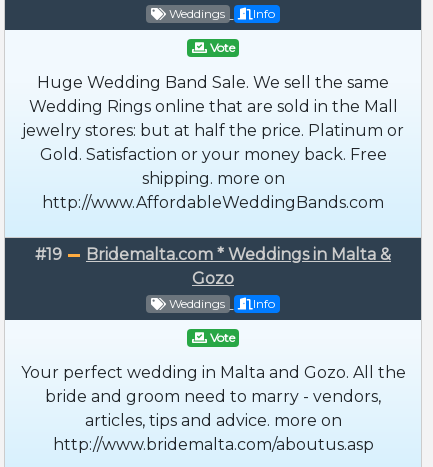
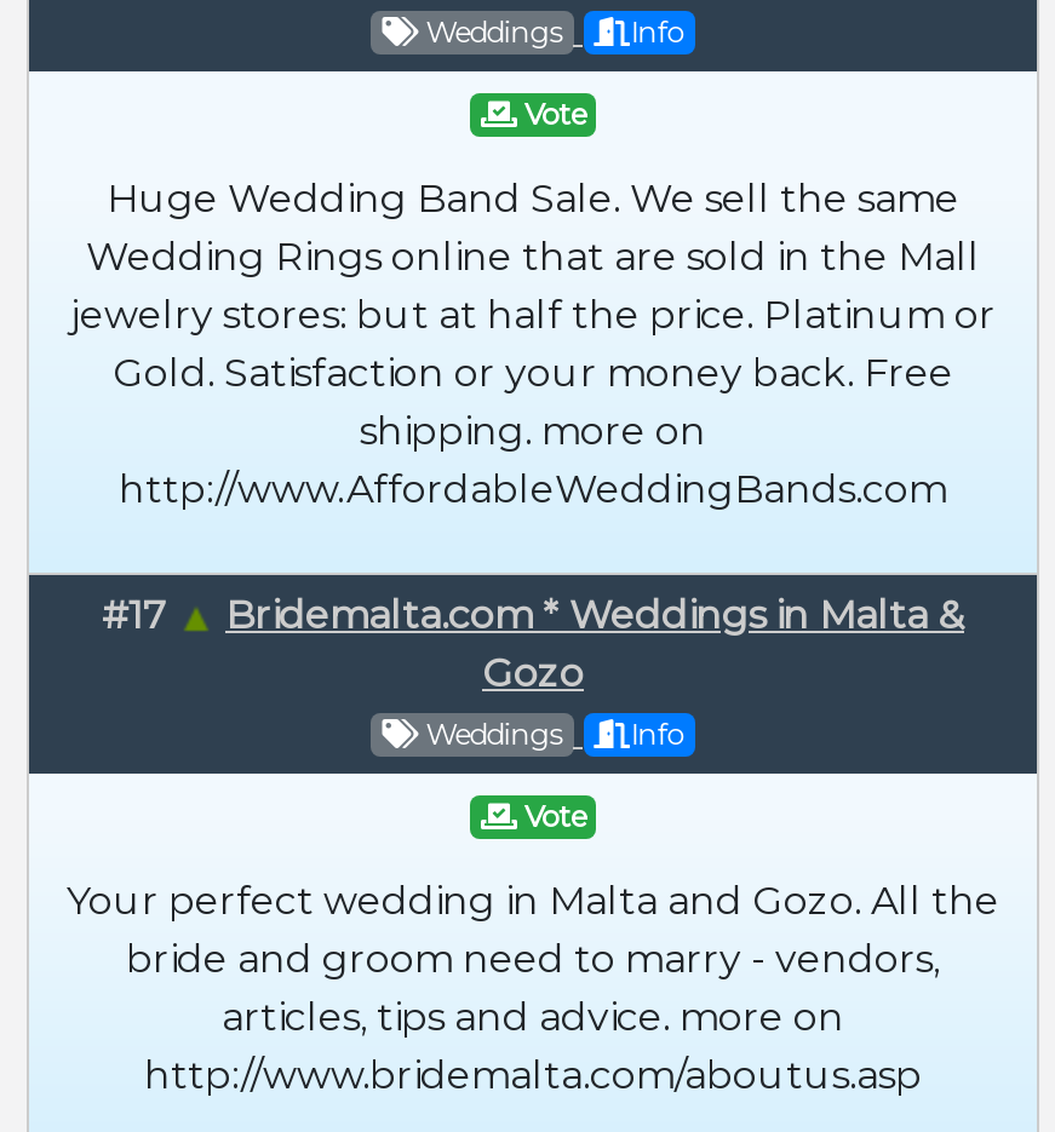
[35,245,391,264] #19 Bridemalta.com * Weddings in Malta & -> [102,592,964,638] #17 Bridemalta.com * Weddings in Malta &

